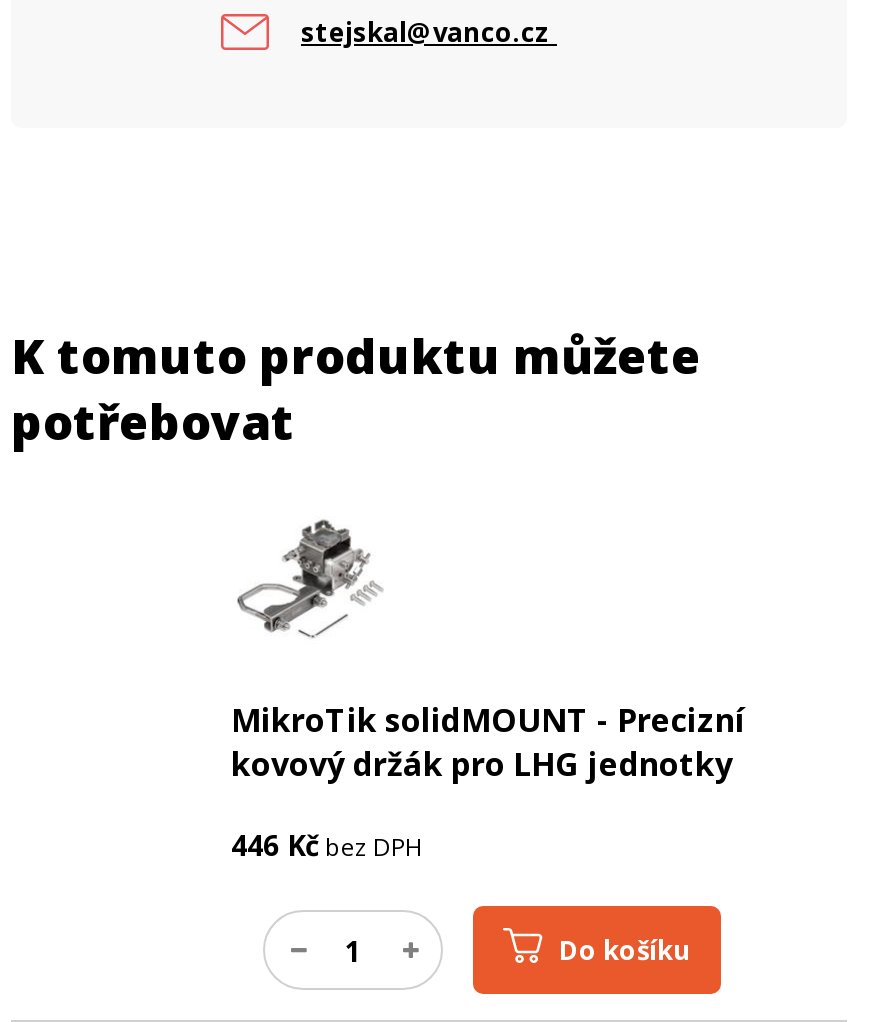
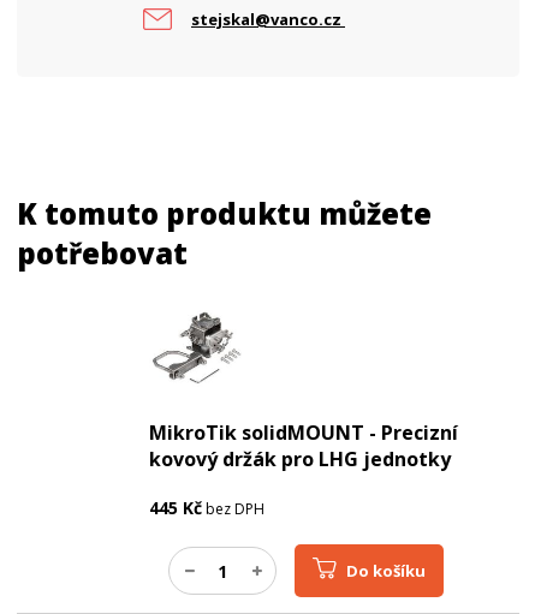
[231,826,423,864] 446 Kč bez DPH -> [149,496,264,519] 445 Kč bez DPH

